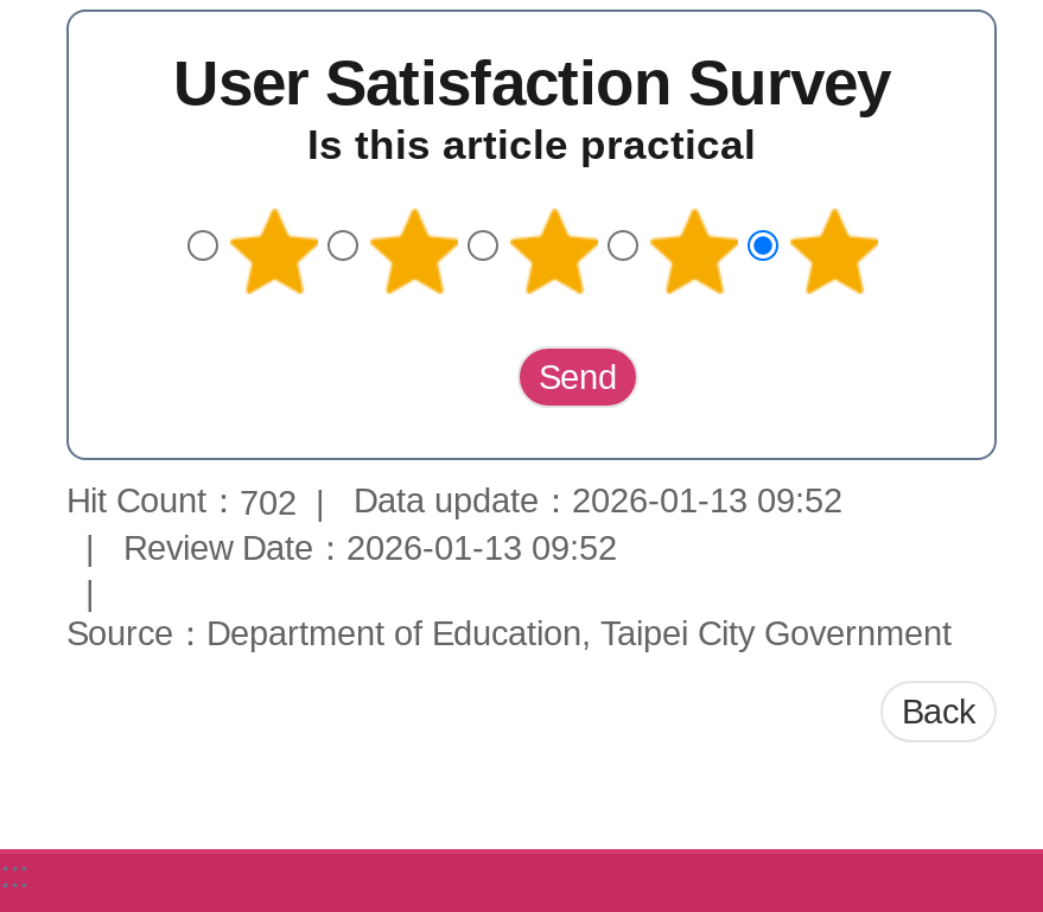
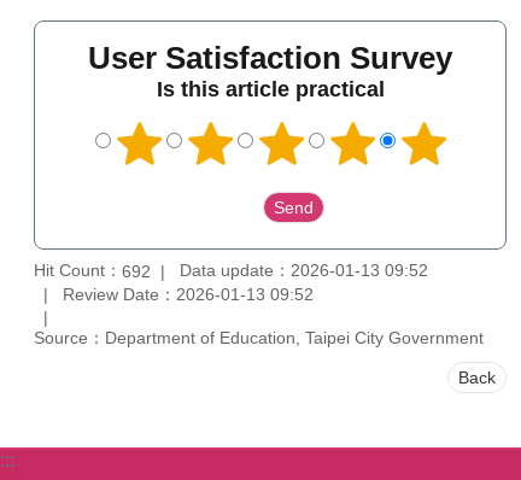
[66,482,842,523] Hit Count：702 Data update：2026-01-13 09:52 -> [34,261,428,281] Hit Count：692 Data update：2026-01-13 09:52

